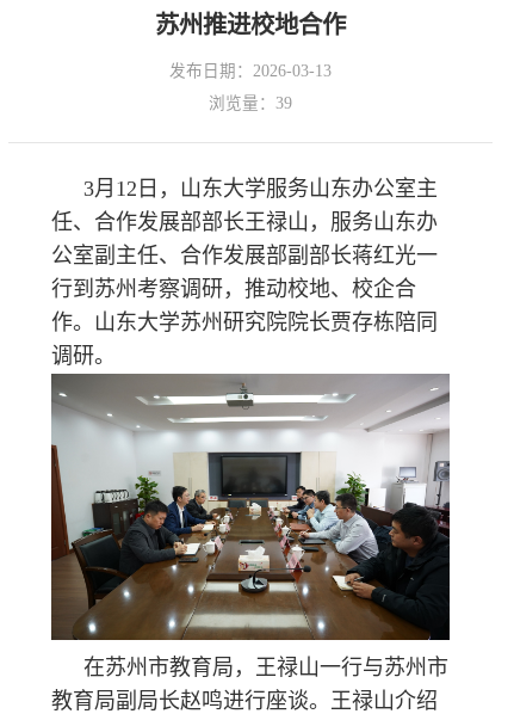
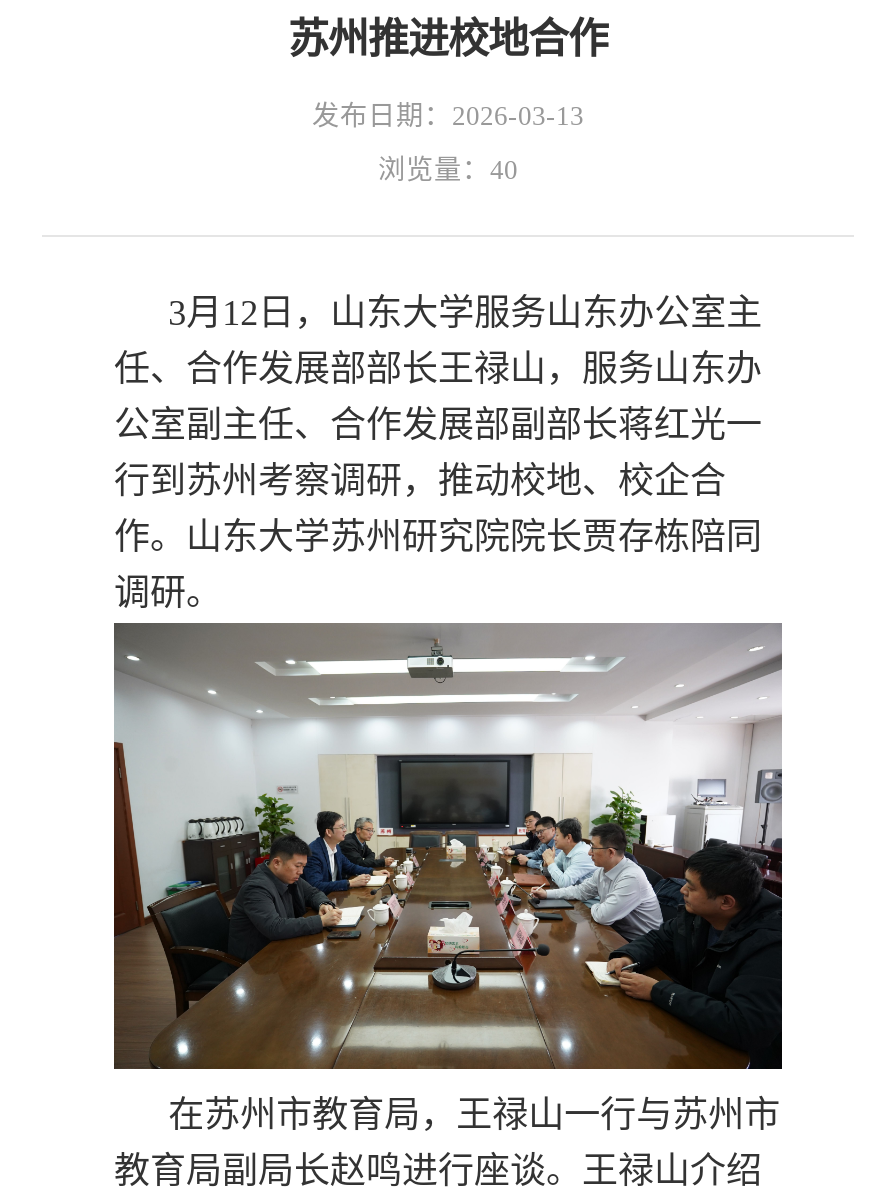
[209,94,292,112] 浏览量：39 -> [378,155,518,185] 浏览量：40

